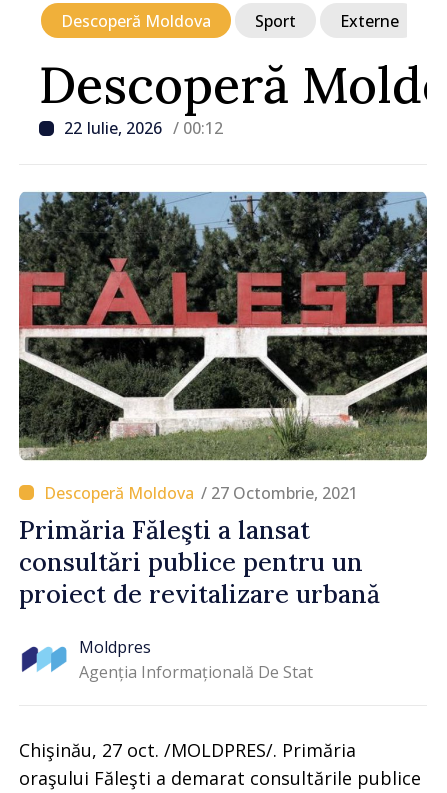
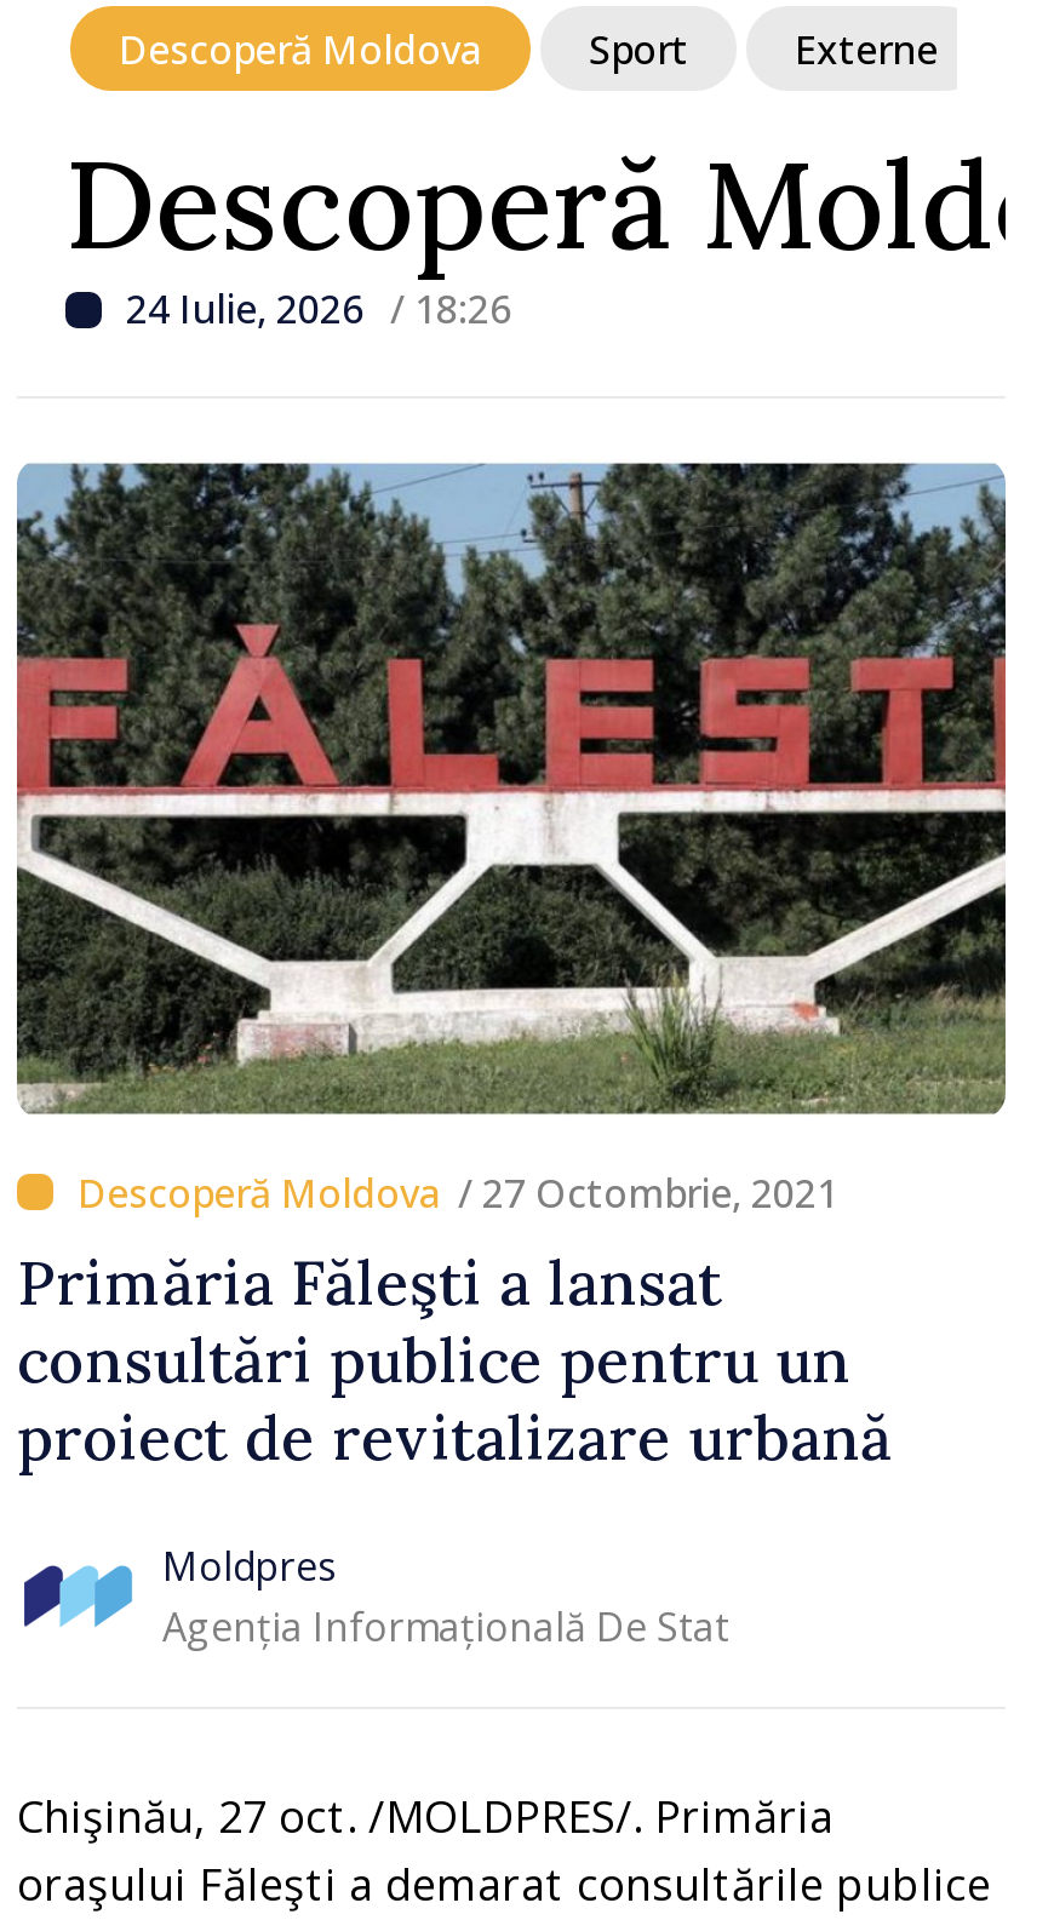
[64,117,223,139] 22 Iulie, 2026 / 00:12 -> [126,282,511,336] 24 Iulie, 2026 / 18:26

